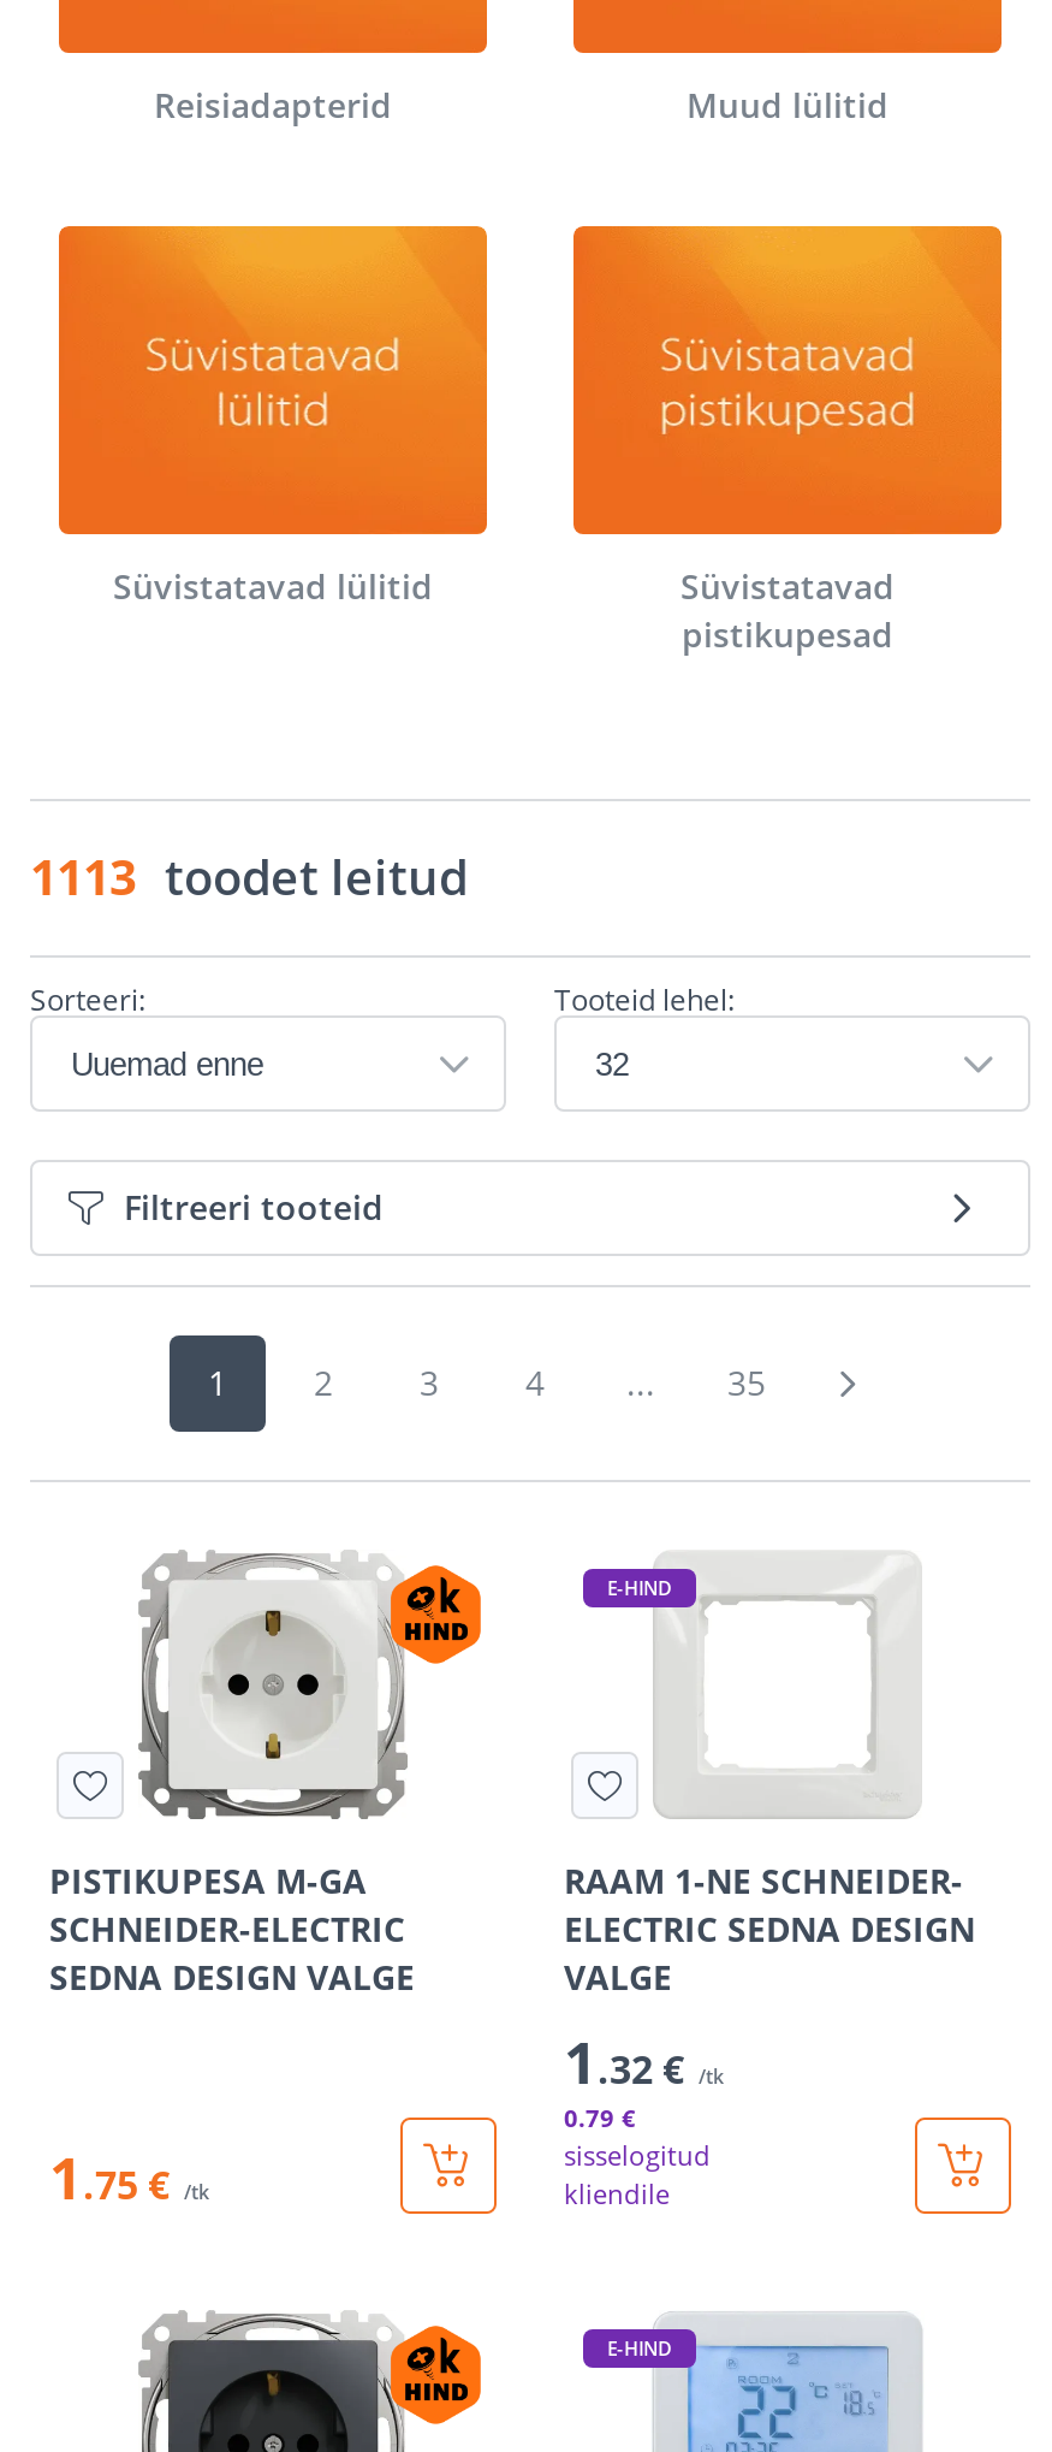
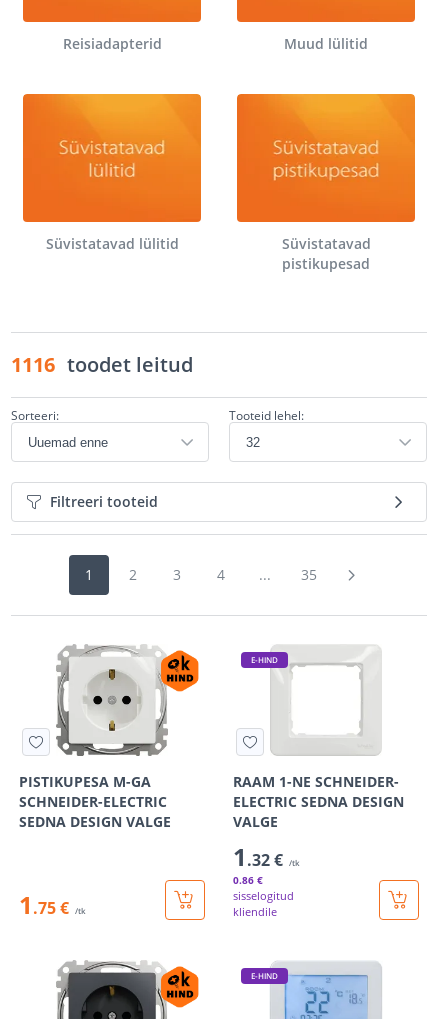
[30,845,468,910] 1113 toodet leitud -> [11,351,193,378] 1116 toodet leitud
[564,2101,636,2134] 0.79 € -> [233,873,263,887] 0.86 €

